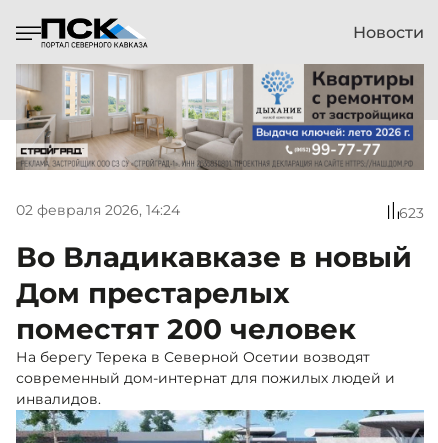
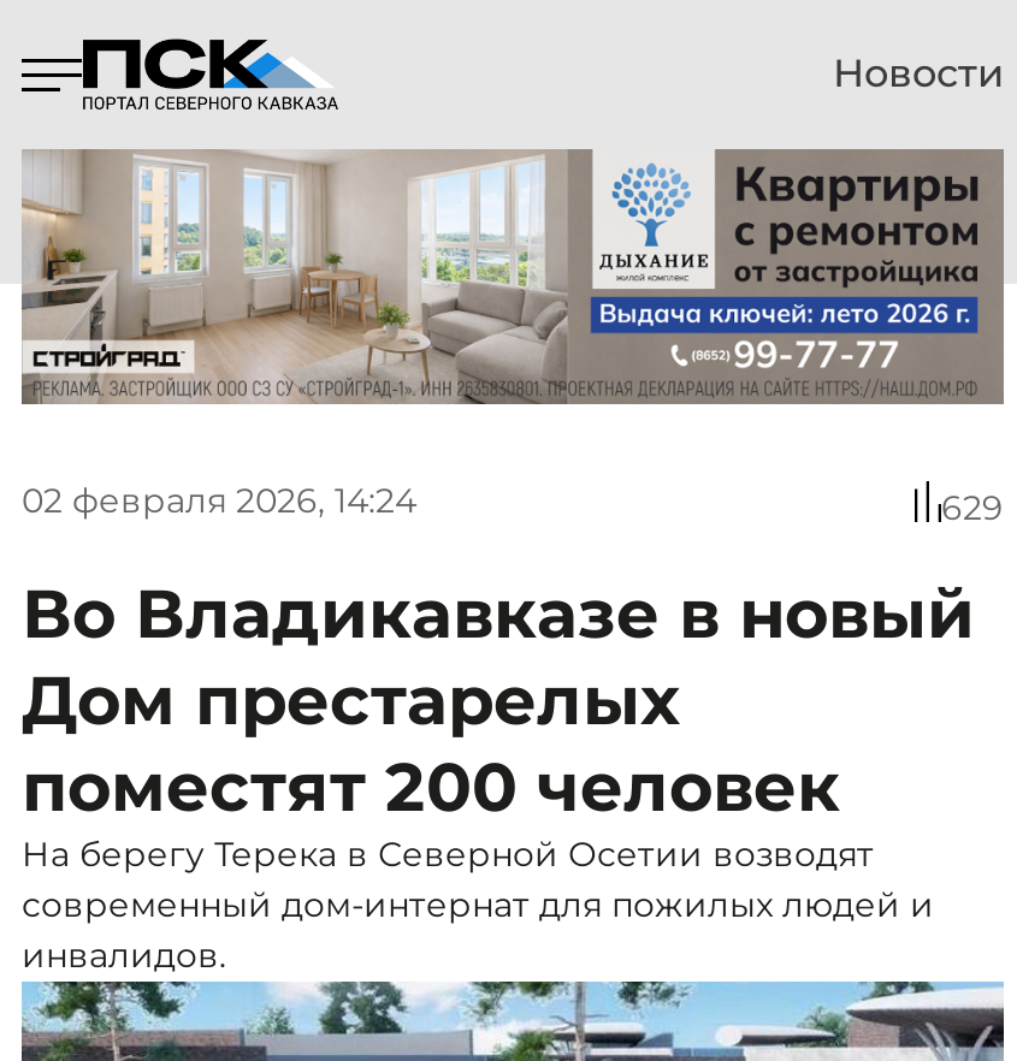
[399,204,424,222] 623 -> [941,485,1004,529] 629

